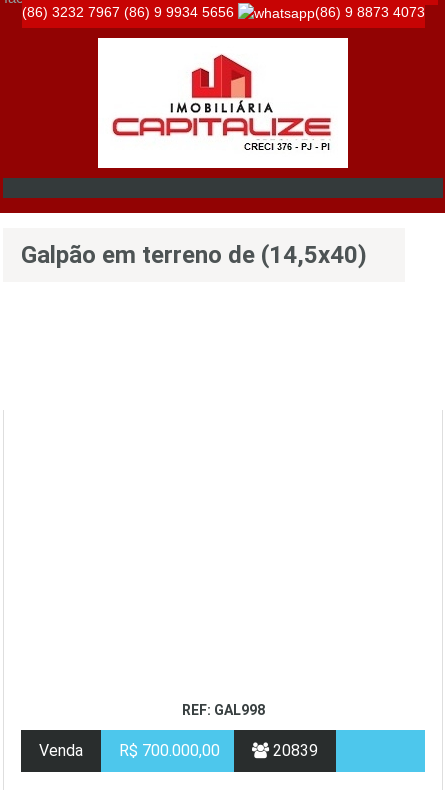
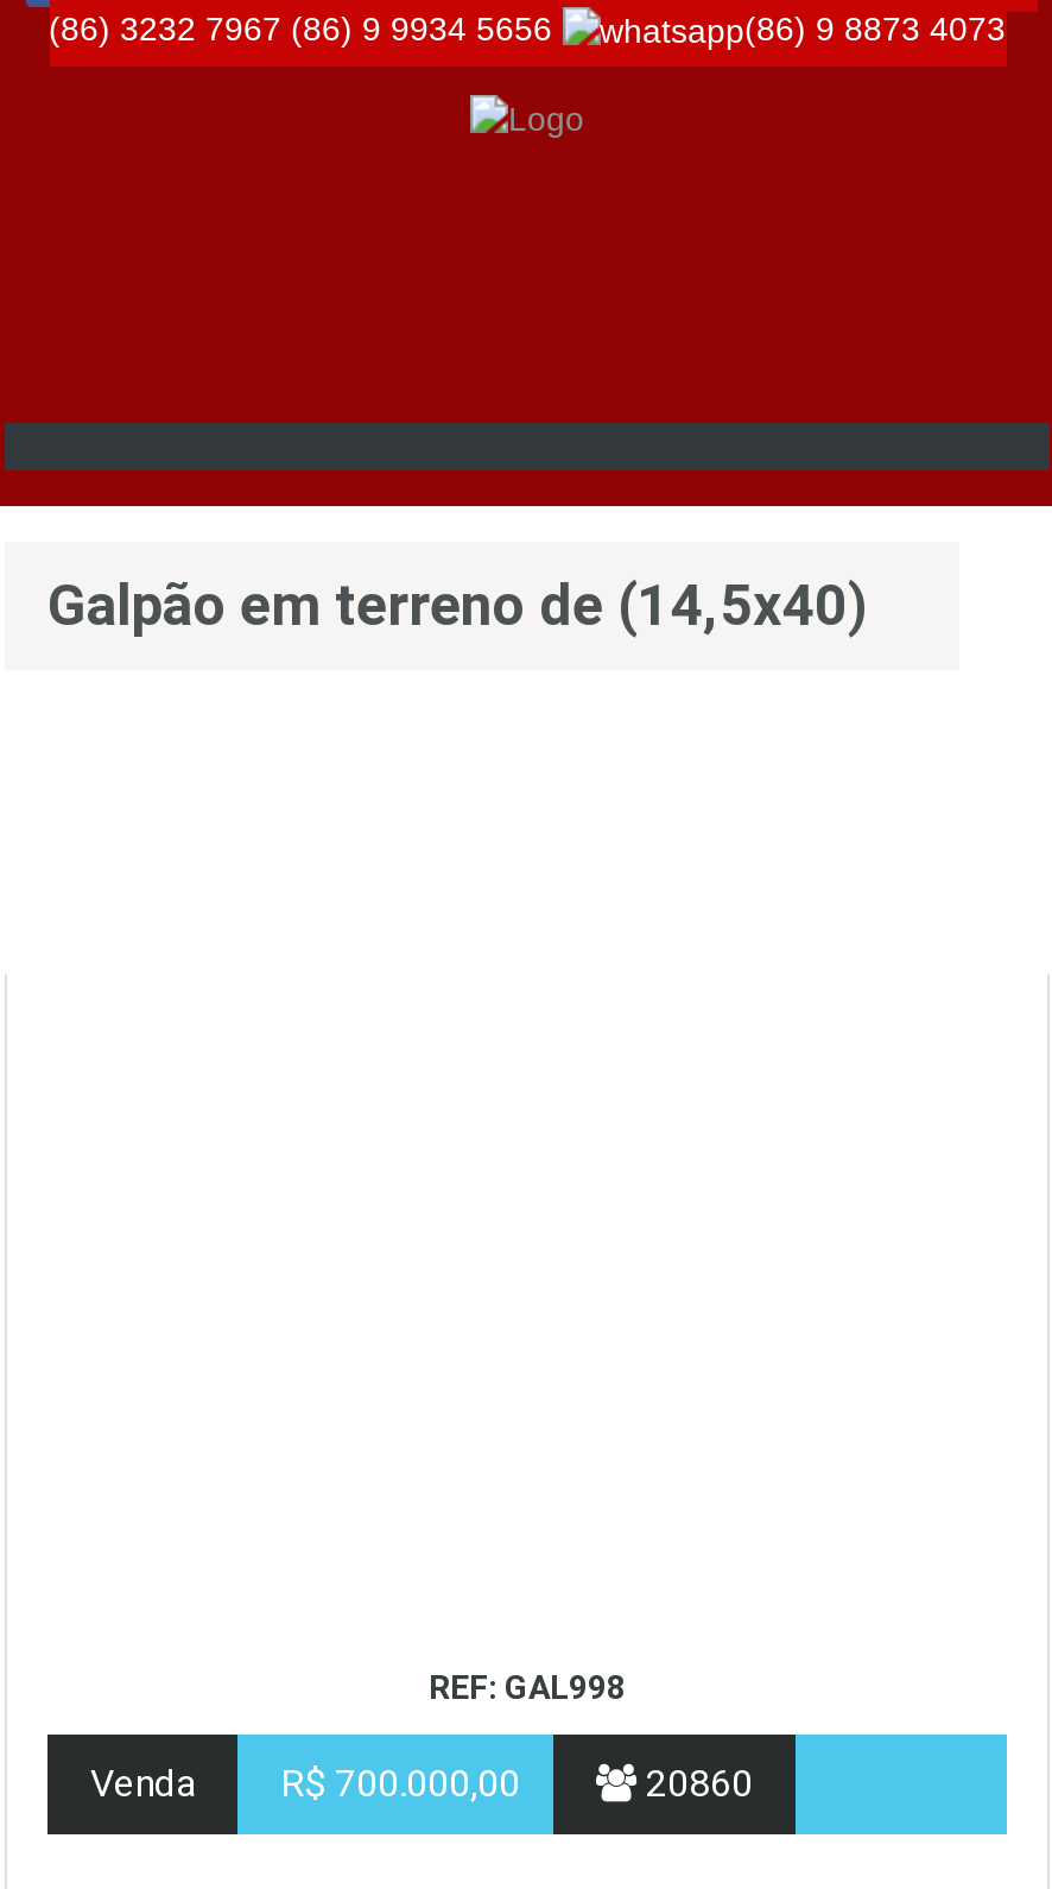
[97,37,349,169] [image] -> none
[269,741,318,760] 20839 -> [636,1761,753,1807] 20860

